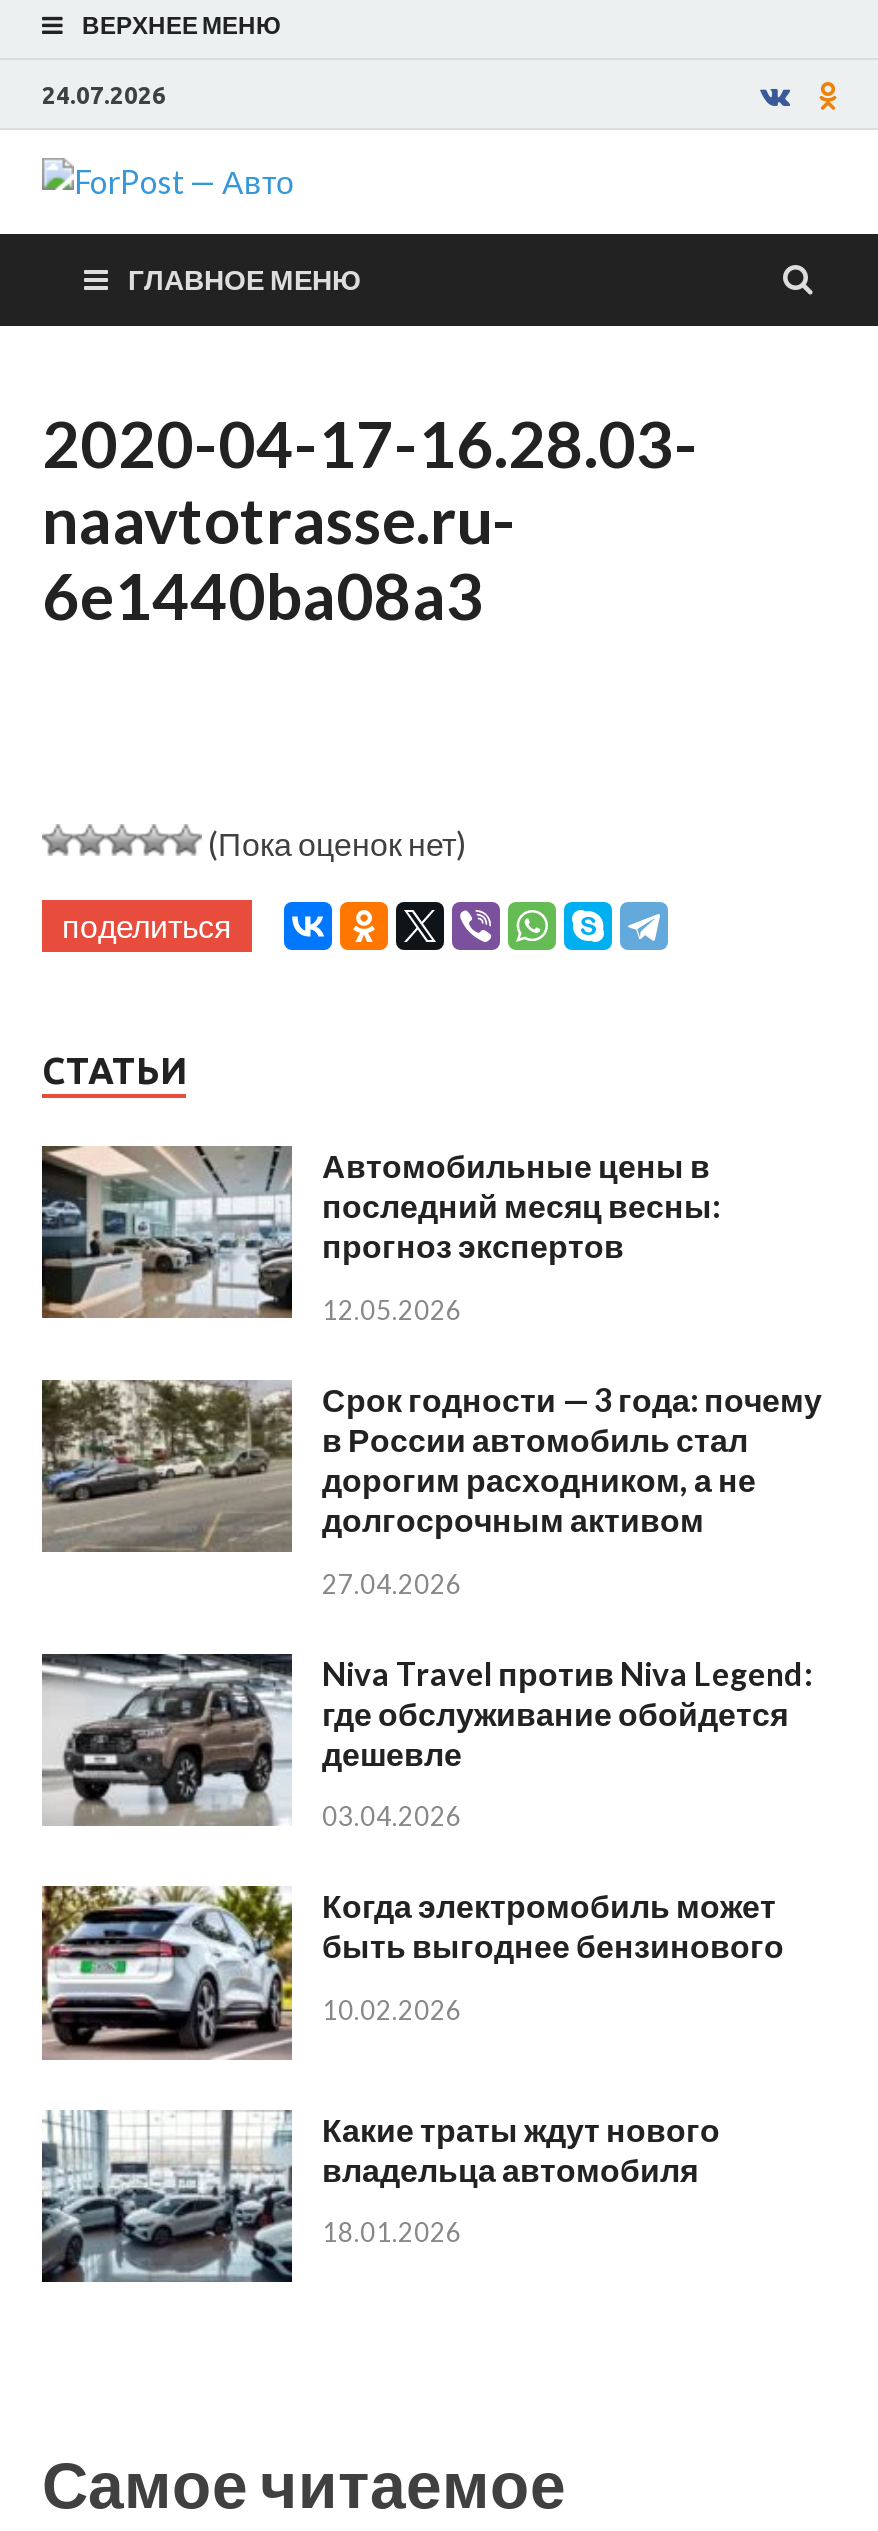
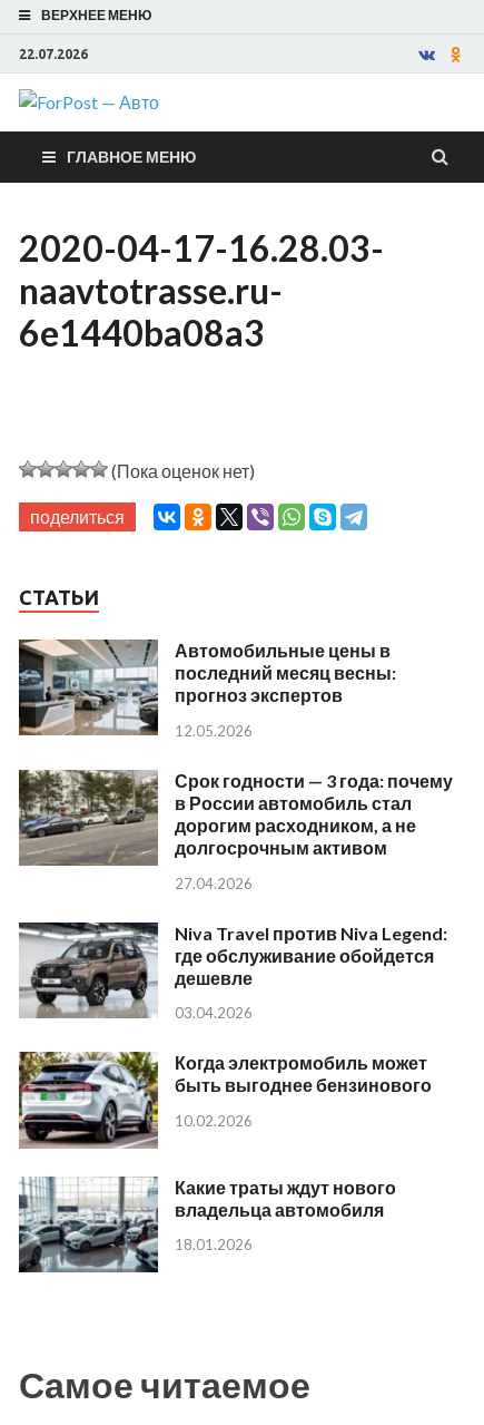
[42,81,166,107] 24.07.2026 -> [19,46,88,61] 22.07.2026

